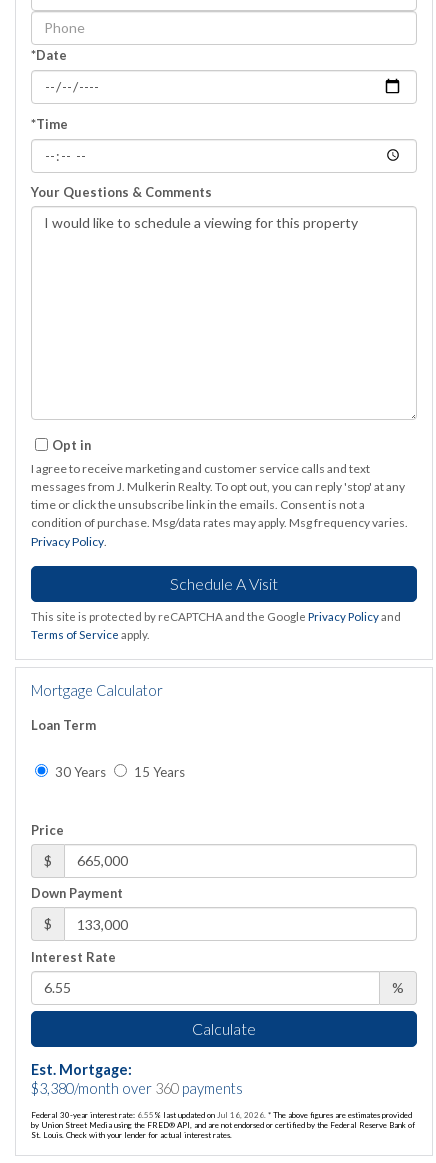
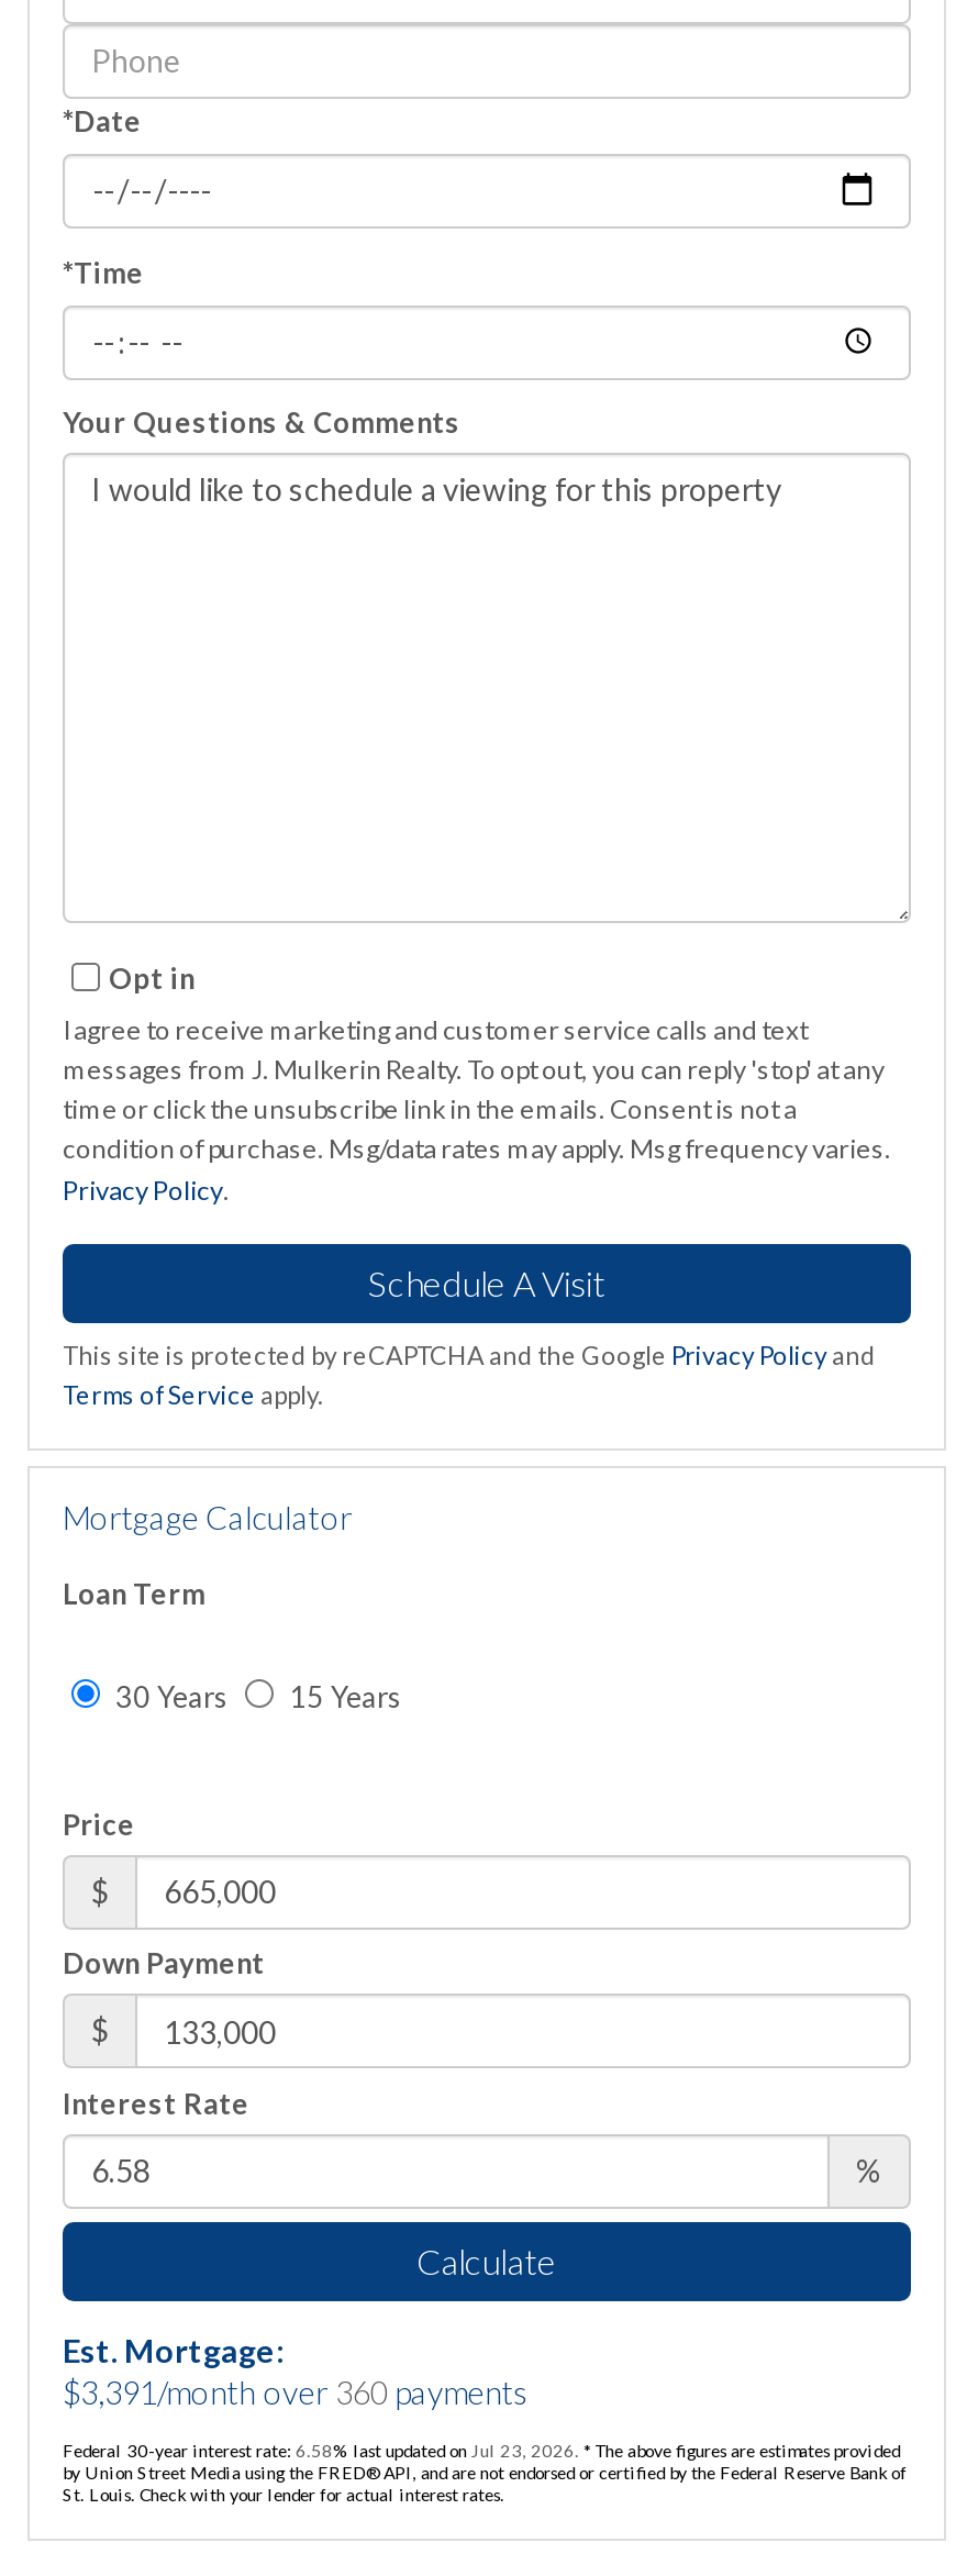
[31,1080,243,1097] $3,380 /month over 360 payments -> [63,2374,529,2412] $3,391 /month over 360 payments
[31,1110,412,1120] Federal 30-year interest rate: 6.55% last updated on Jul 16, 2026. * The above figures are estimates provided -> [63,2440,900,2462] Federal 30-year interest rate: 6.58% last updated on Jul 23, 2026. * The above figures are estimates provided

